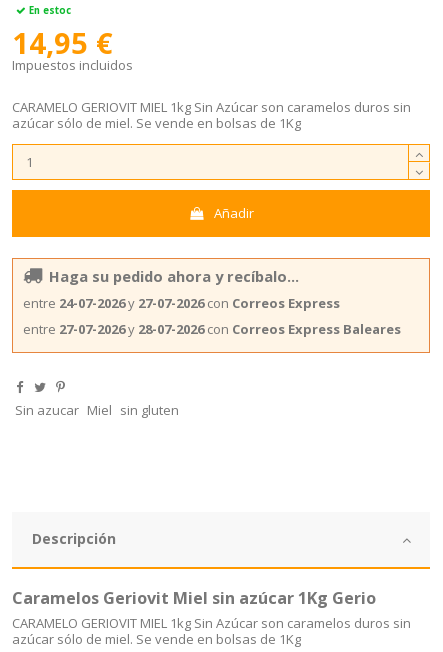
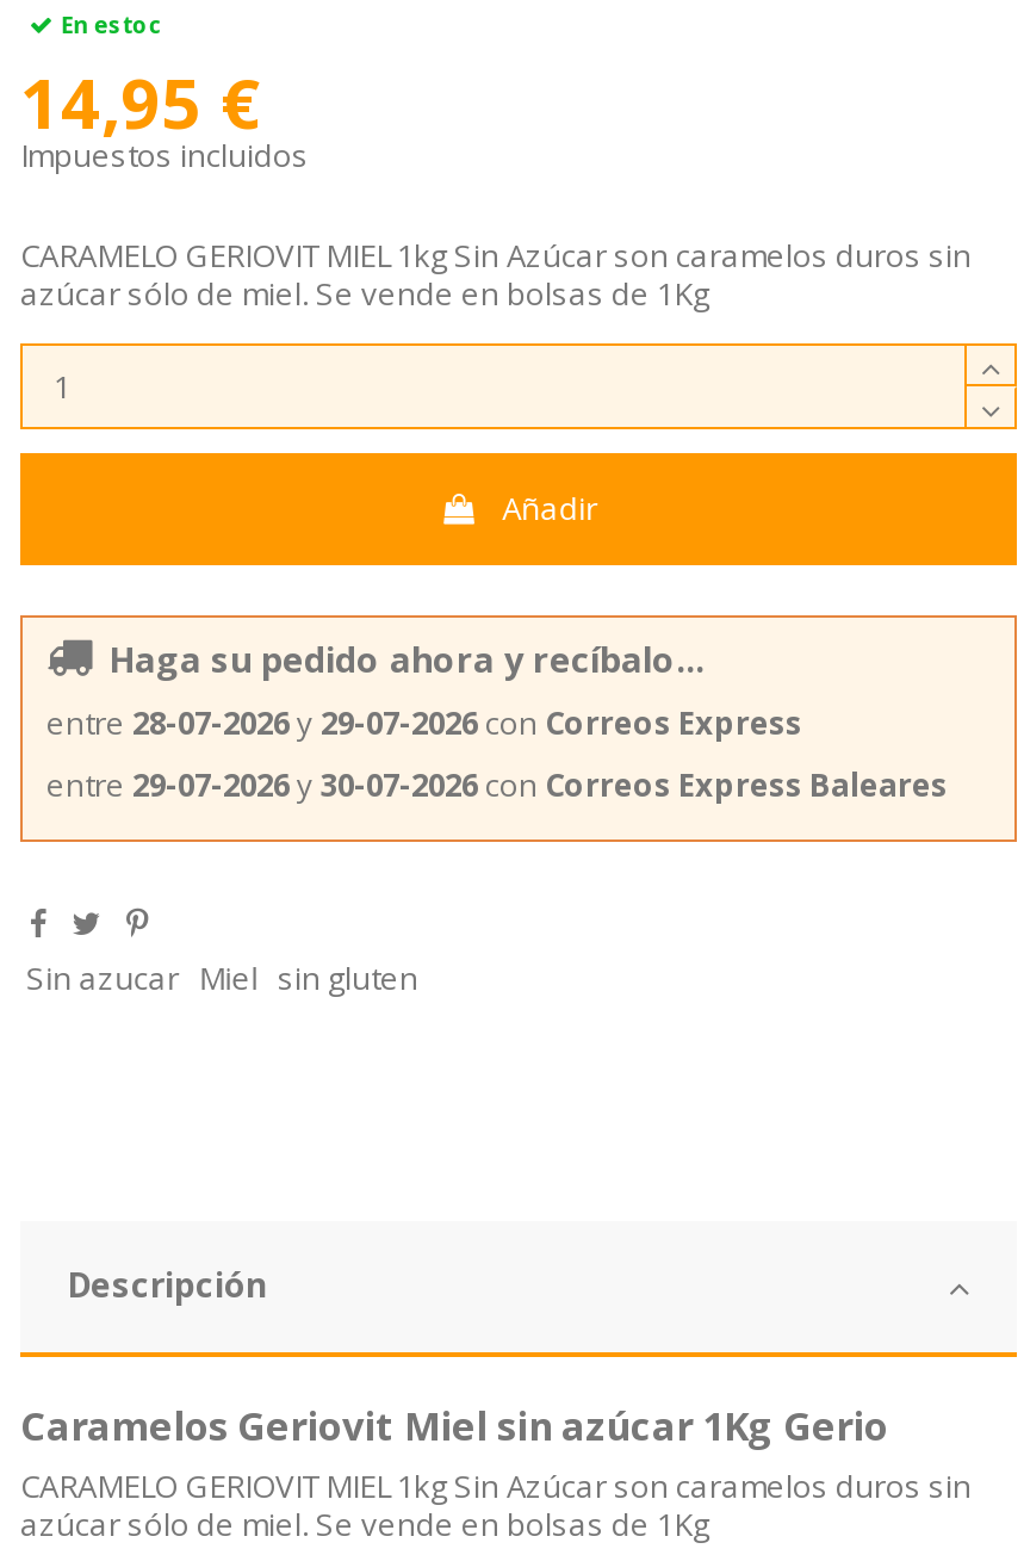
[23,294,340,312] entre 24-07-2026y 27-07-2026 con Correos Express -> [46,700,802,743] entre 28-07-2026y 29-07-2026 con Correos Express
[23,320,401,338] entre 27-07-2026y 28-07-2026 con Correos Express Baleares -> [46,763,948,806] entre 29-07-2026y 30-07-2026 con Correos Express Baleares

